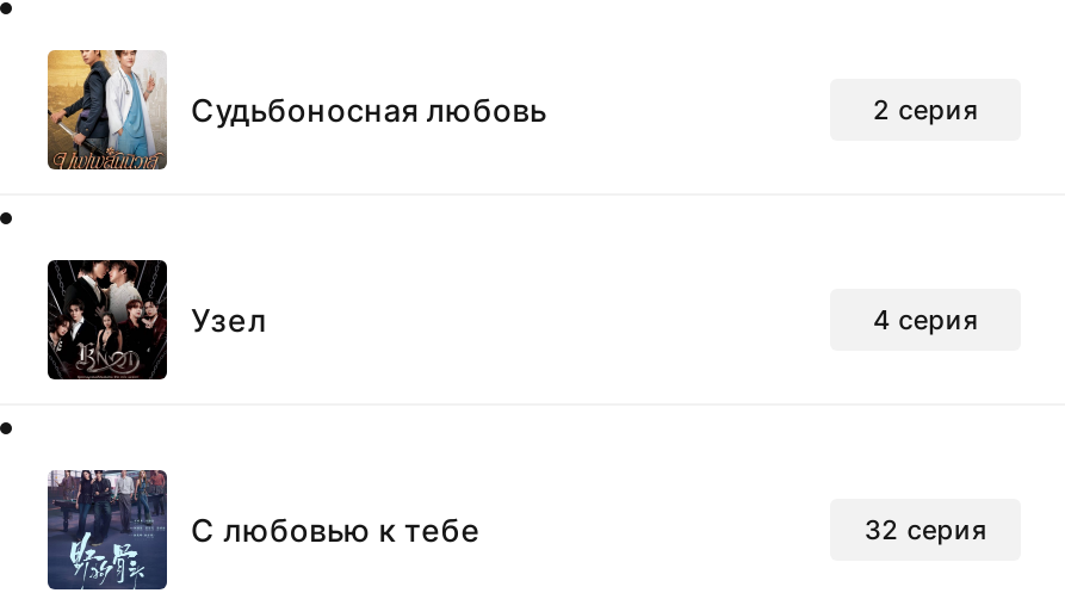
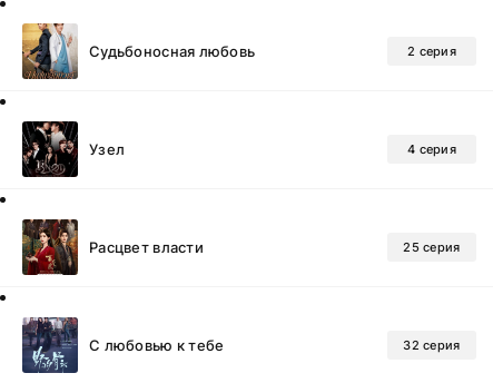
none -> [22,219,460,275] [image] | Расцвет власти | 25 серия

